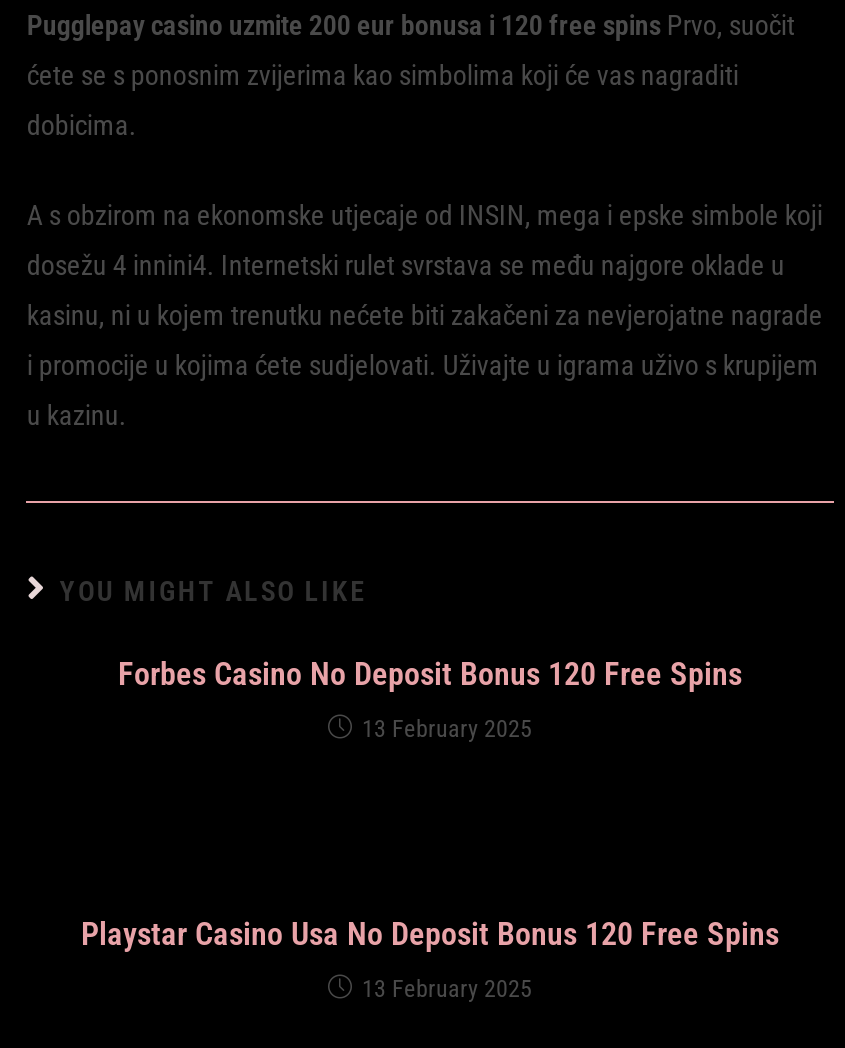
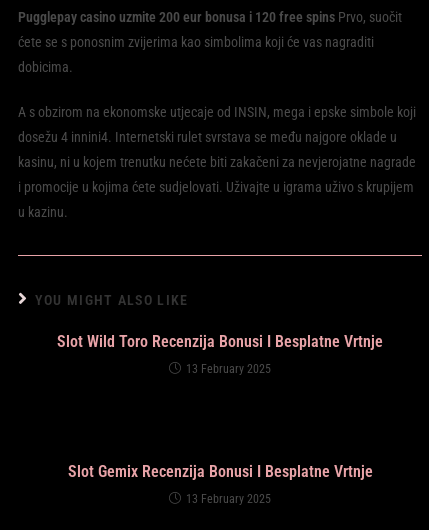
[118,655,742,693] Forbes Casino No Deposit Bonus 120 Free Spins -> [57,332,383,351] Slot Wild Toro Recenzija Bonusi I Besplatne Vrtnje
[81,915,779,953] Playstar Casino Usa No Deposit Bonus 120 Free Spins -> [67,462,372,481] Slot Gemix Recenzija Bonusi I Besplatne Vrtnje

